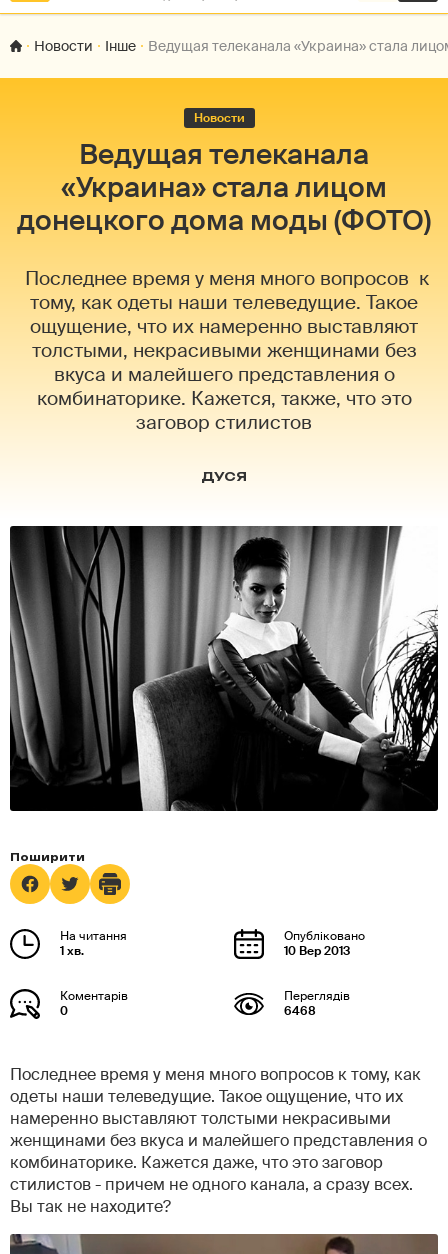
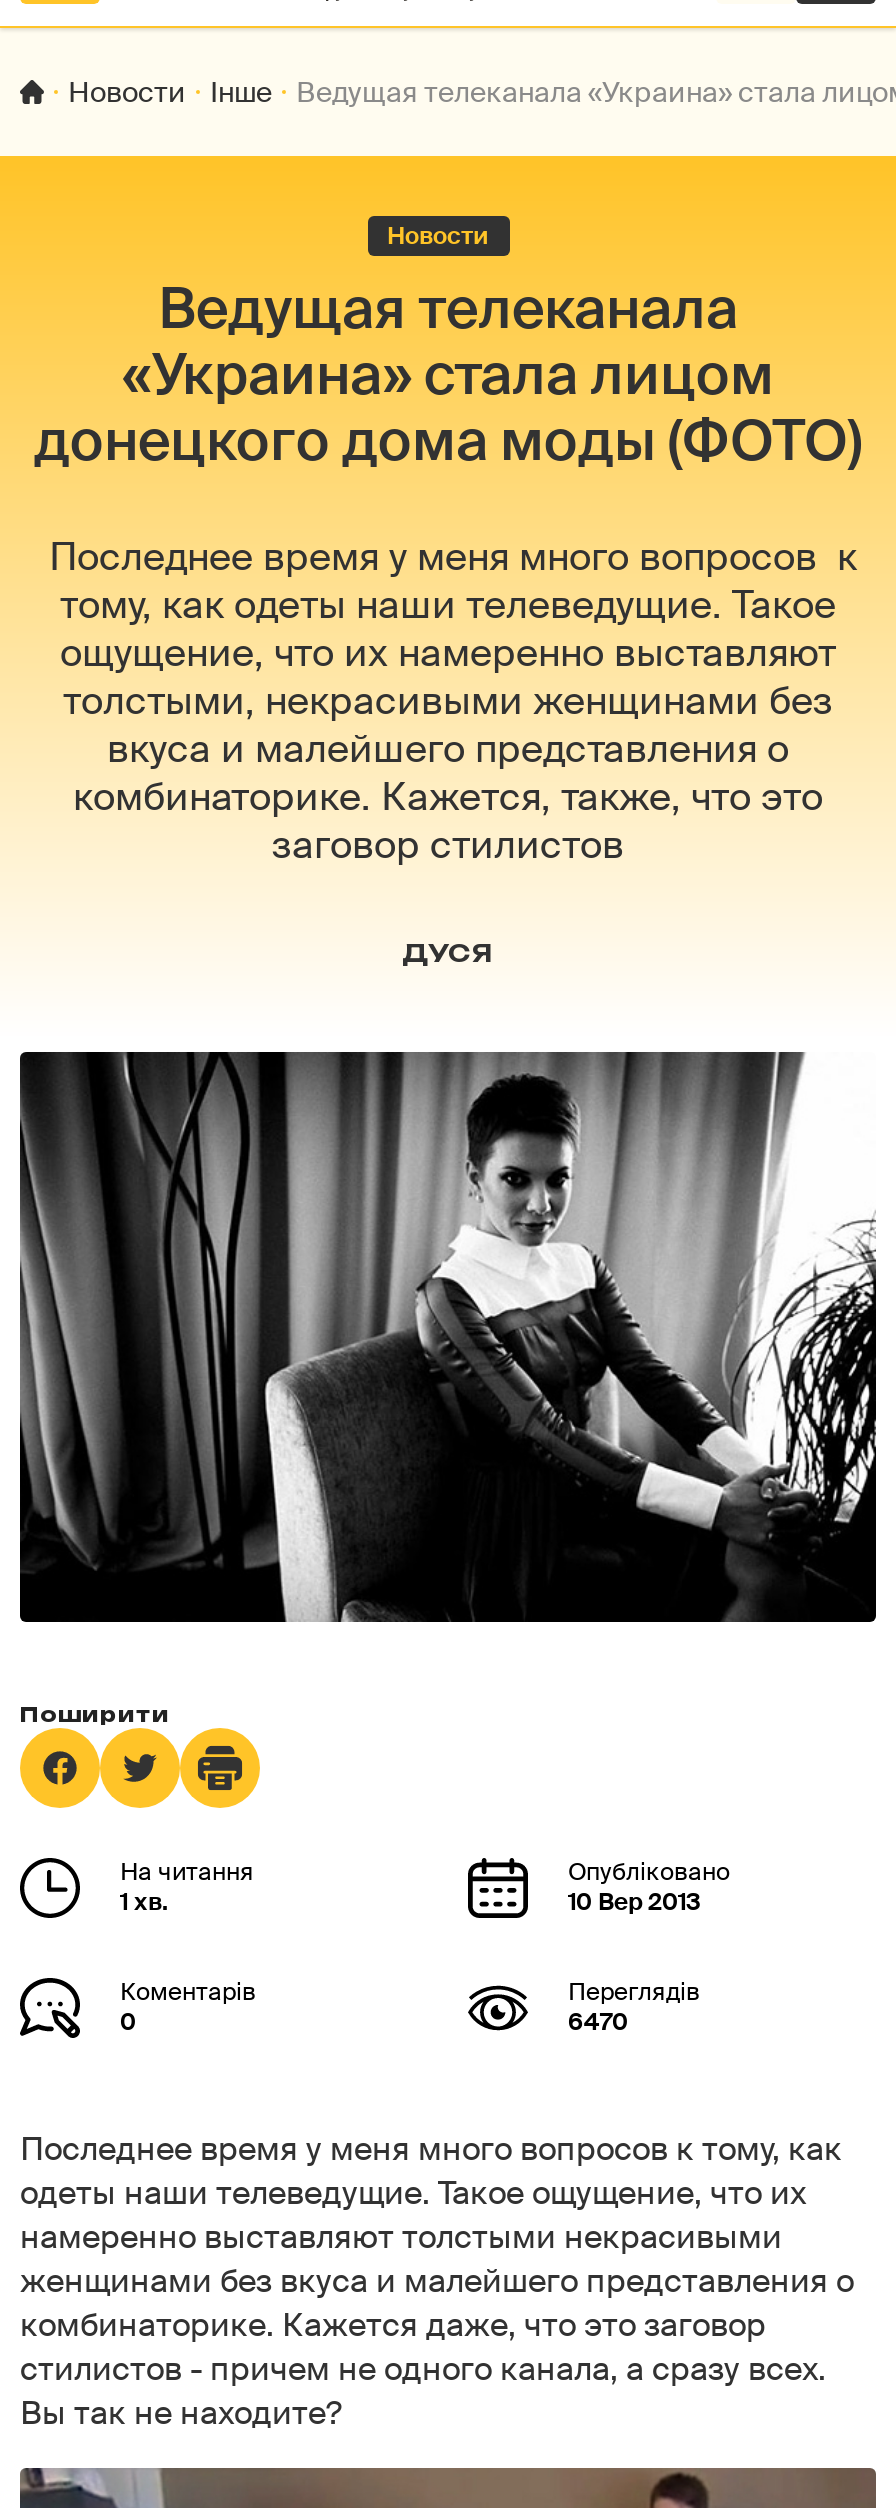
[284,1003,316,1019] 6468 -> [568,2007,628,2039] 6470

